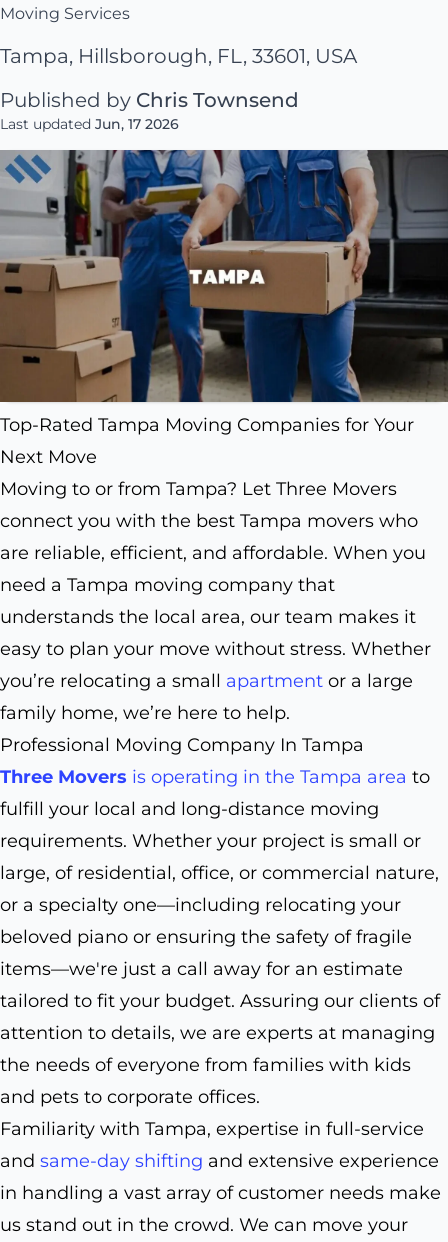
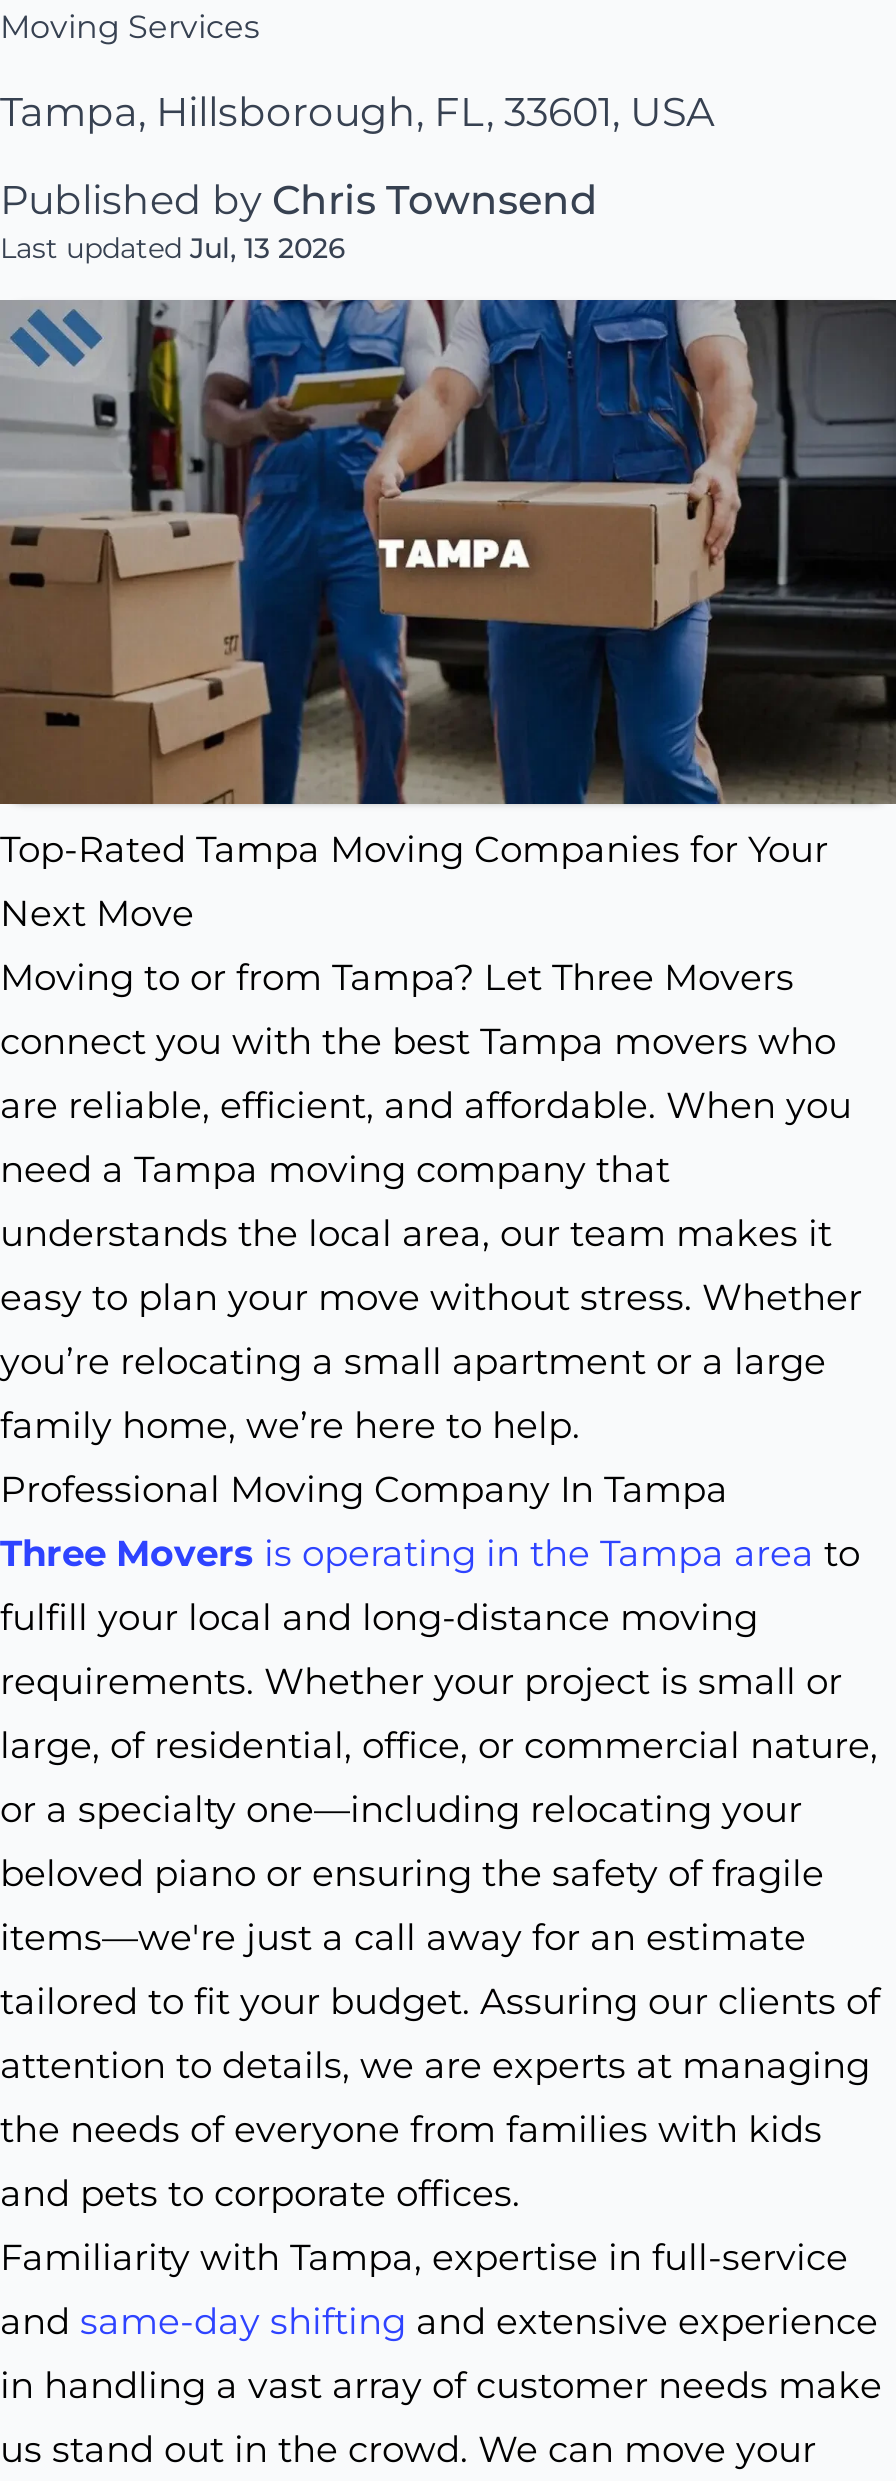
[0,115,179,133] Last updated Jun, 17 2026 -> [0,231,346,267] Last updated Jul, 13 2026

